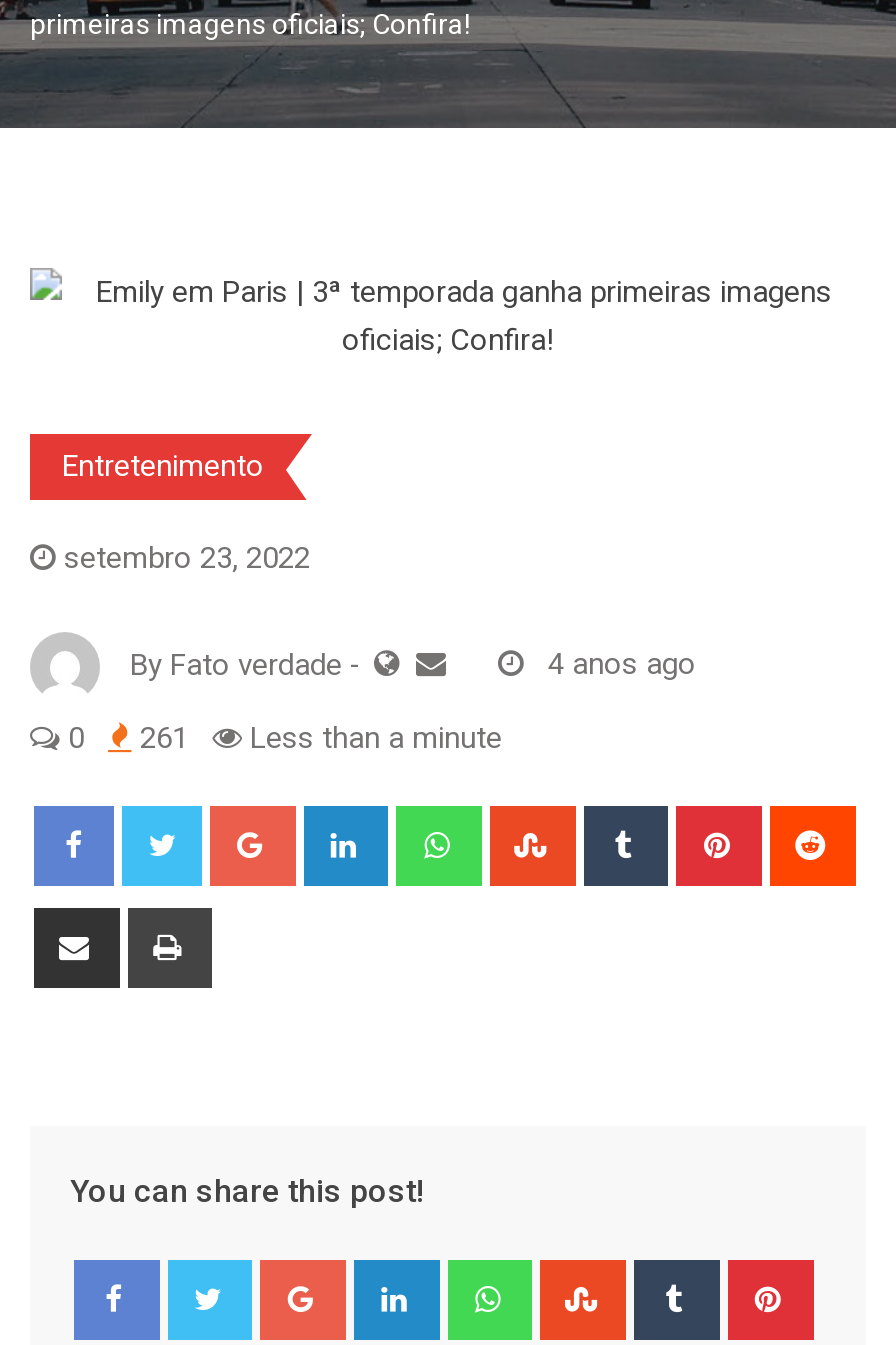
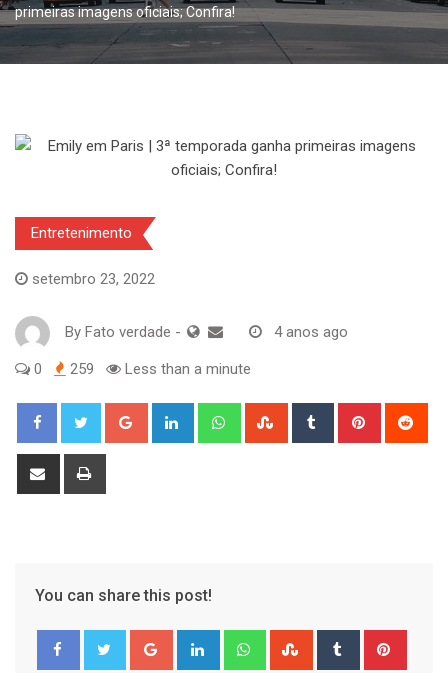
[60,719,502,755] 0 261 Less than a minute -> [30,360,251,378] 0 259 Less than a minute

